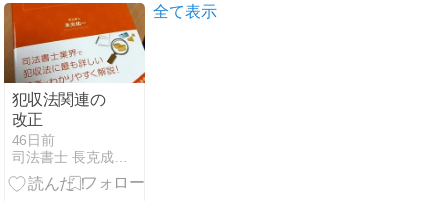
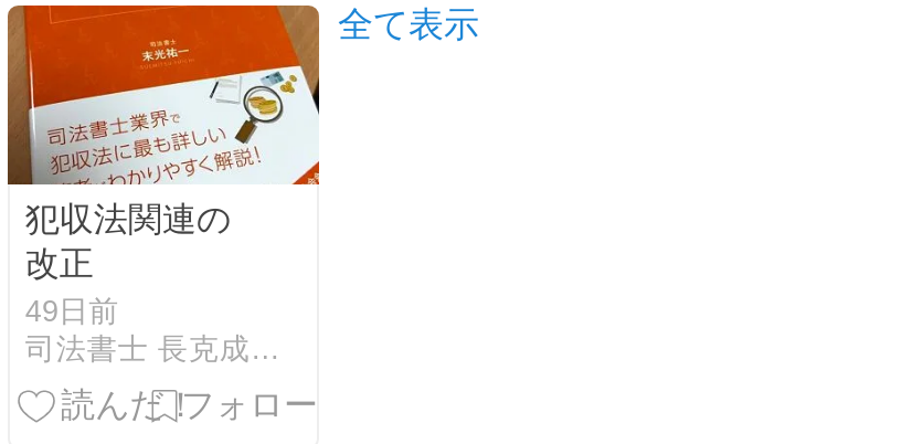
[12,133,54,148] 46日前 -> [25,294,119,327] 49日前

